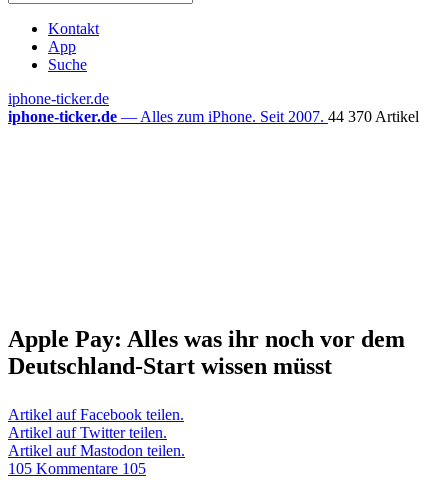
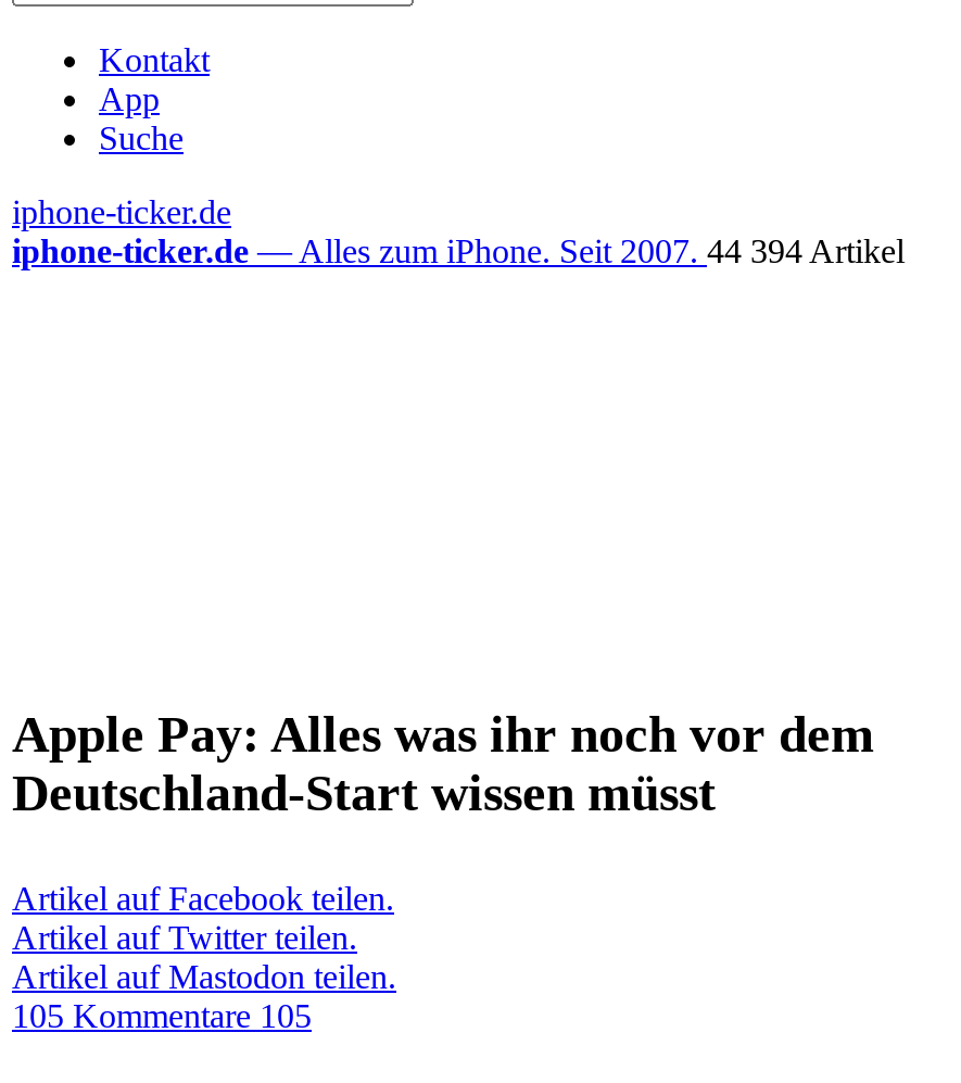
[8,108,419,125] iphone-ticker.de — Alles zum iPhone. Seit 2007. 44 370 Artikel -> [12,232,905,269] iphone-ticker.de — Alles zum iPhone. Seit 2007. 44 394 Artikel

